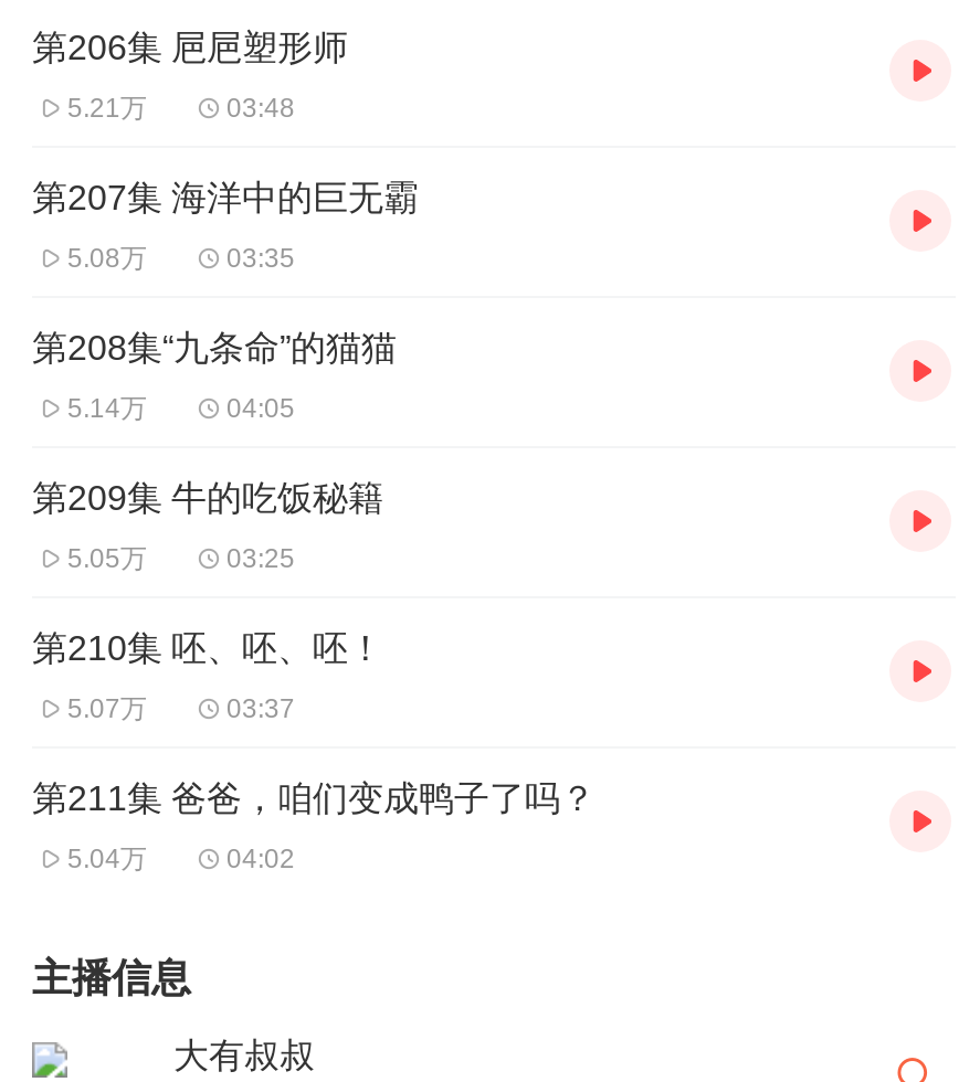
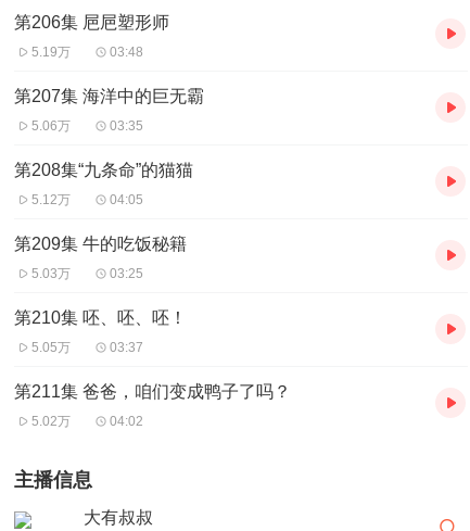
[67,92,147,123] 5.21万 -> [31,44,71,60] 5.19万
[67,242,147,273] 5.08万 -> [31,118,71,133] 5.06万
[67,393,147,424] 5.14万 -> [31,192,71,207] 5.12万
[67,543,147,574] 5.05万 -> [31,266,71,281] 5.03万
[67,693,147,724] 5.07万 -> [31,340,71,355] 5.05万
[67,843,147,874] 5.04万 -> [31,414,71,429] 5.02万

